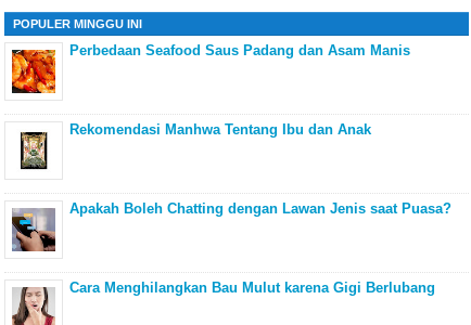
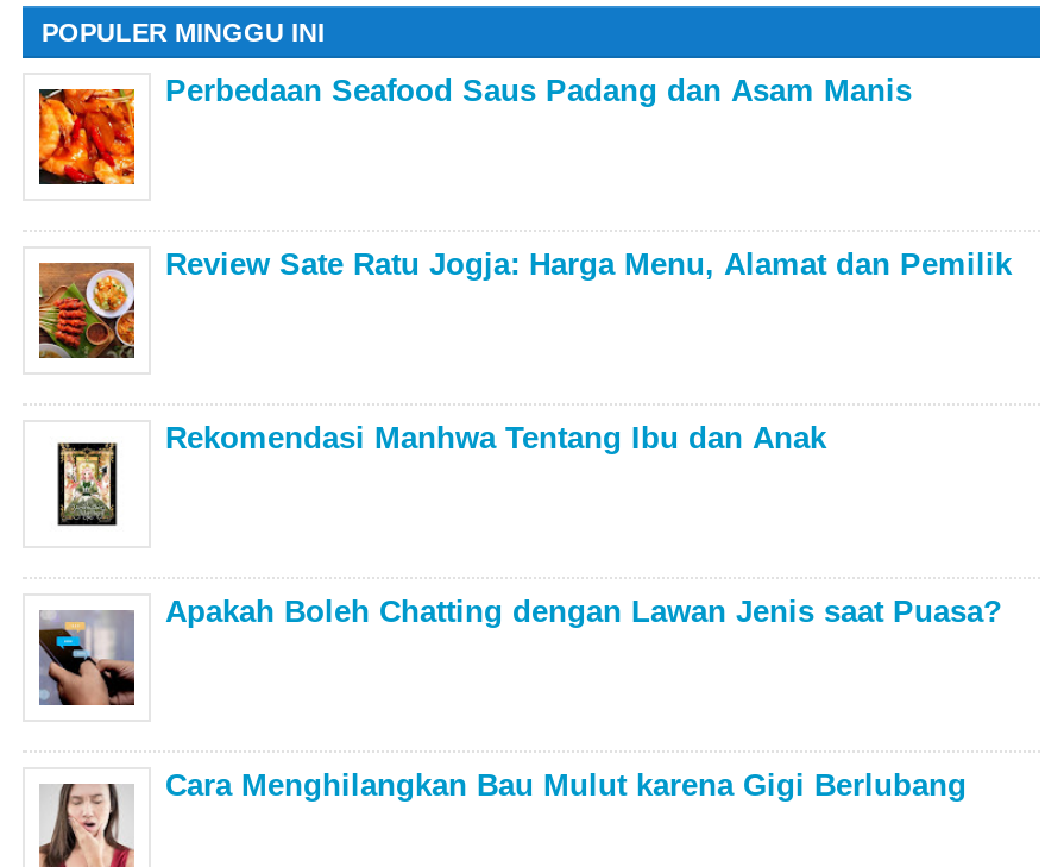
none -> [37,246,1012,360] [image] | Review Sate Ratu Jogja: Harga Menu, Alamat dan Pemilik

